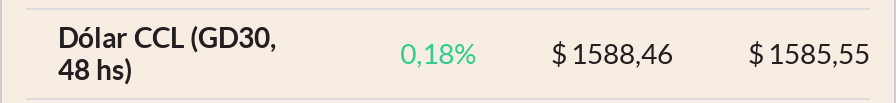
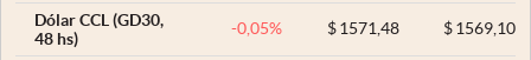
[400,37,476,69] 0,18% -> [231,19,282,38] -0,05%
[551,37,673,69] $ 1588,46 -> [327,19,399,38] $ 1571,48
[748,37,870,69] $ 1585,55 -> [443,19,516,38] $ 1569,10

